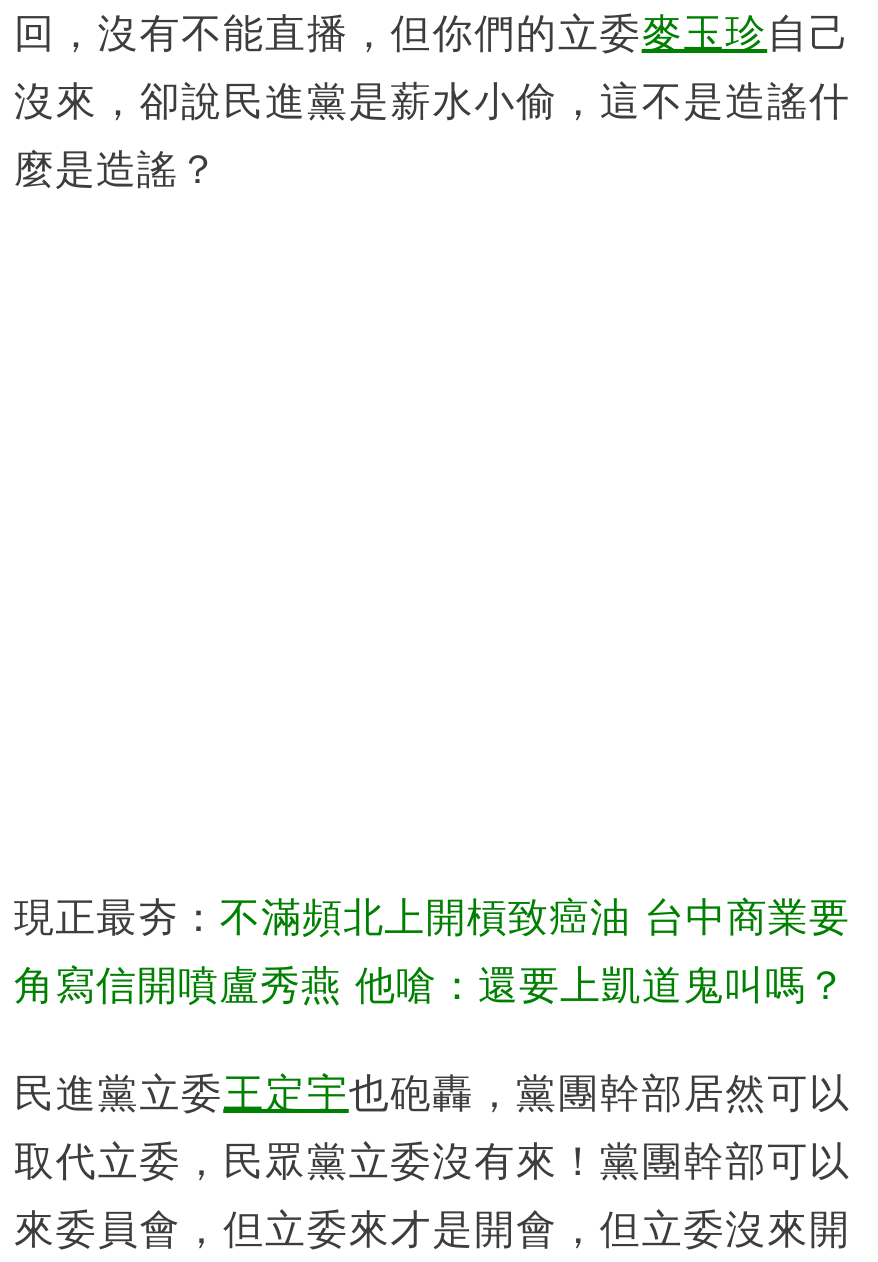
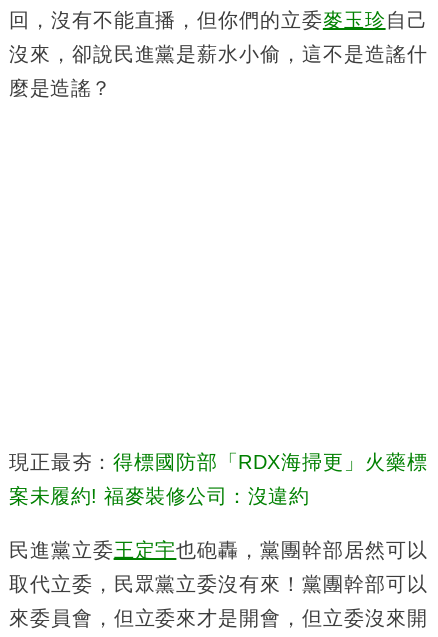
[14,894,850,938] 現正最夯：不滿頻北上開槓致癌油 台中商業要 -> [9,451,427,473] 現正最夯：得標國防部「RDX海掃更」火藥標
[14,962,847,1006] 角寫信開噴盧秀燕 他嗆：還要上凱道鬼叫嗎？ -> [9,485,309,507] 案未履約! 福麥裝修公司：沒違約

